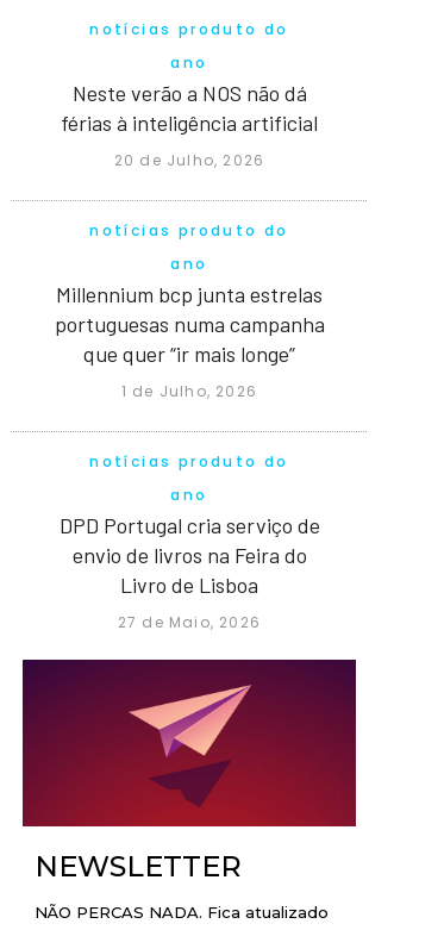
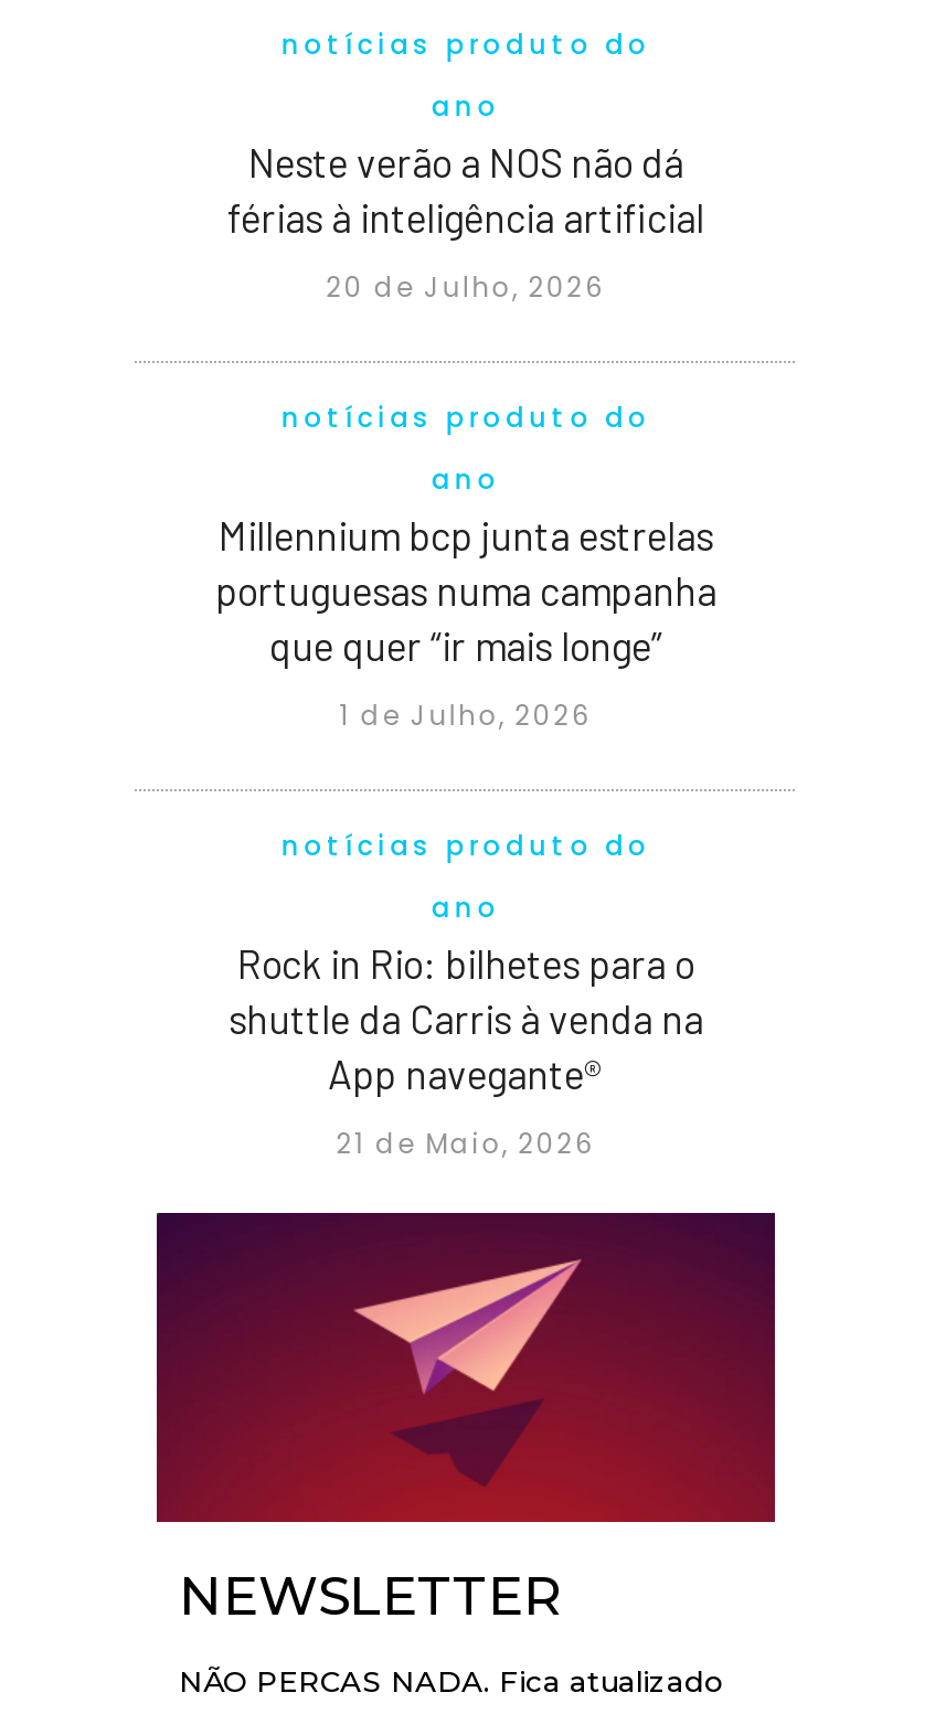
[59,512,320,597] DPD Portugal cria serviço de | envio de livros na Feira do | Livro de Lisboa -> [229,939,703,1097] Rock in Rio: bilhetes para o | shuttle da Carris à venda na | App navegante®
[118,612,261,632] 27 de Maio, 2026 -> [336,1124,595,1162] 21 de Maio, 2026

